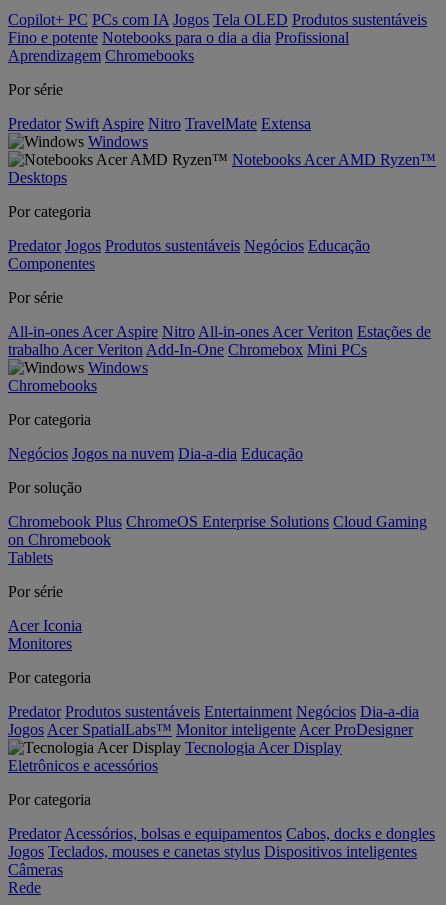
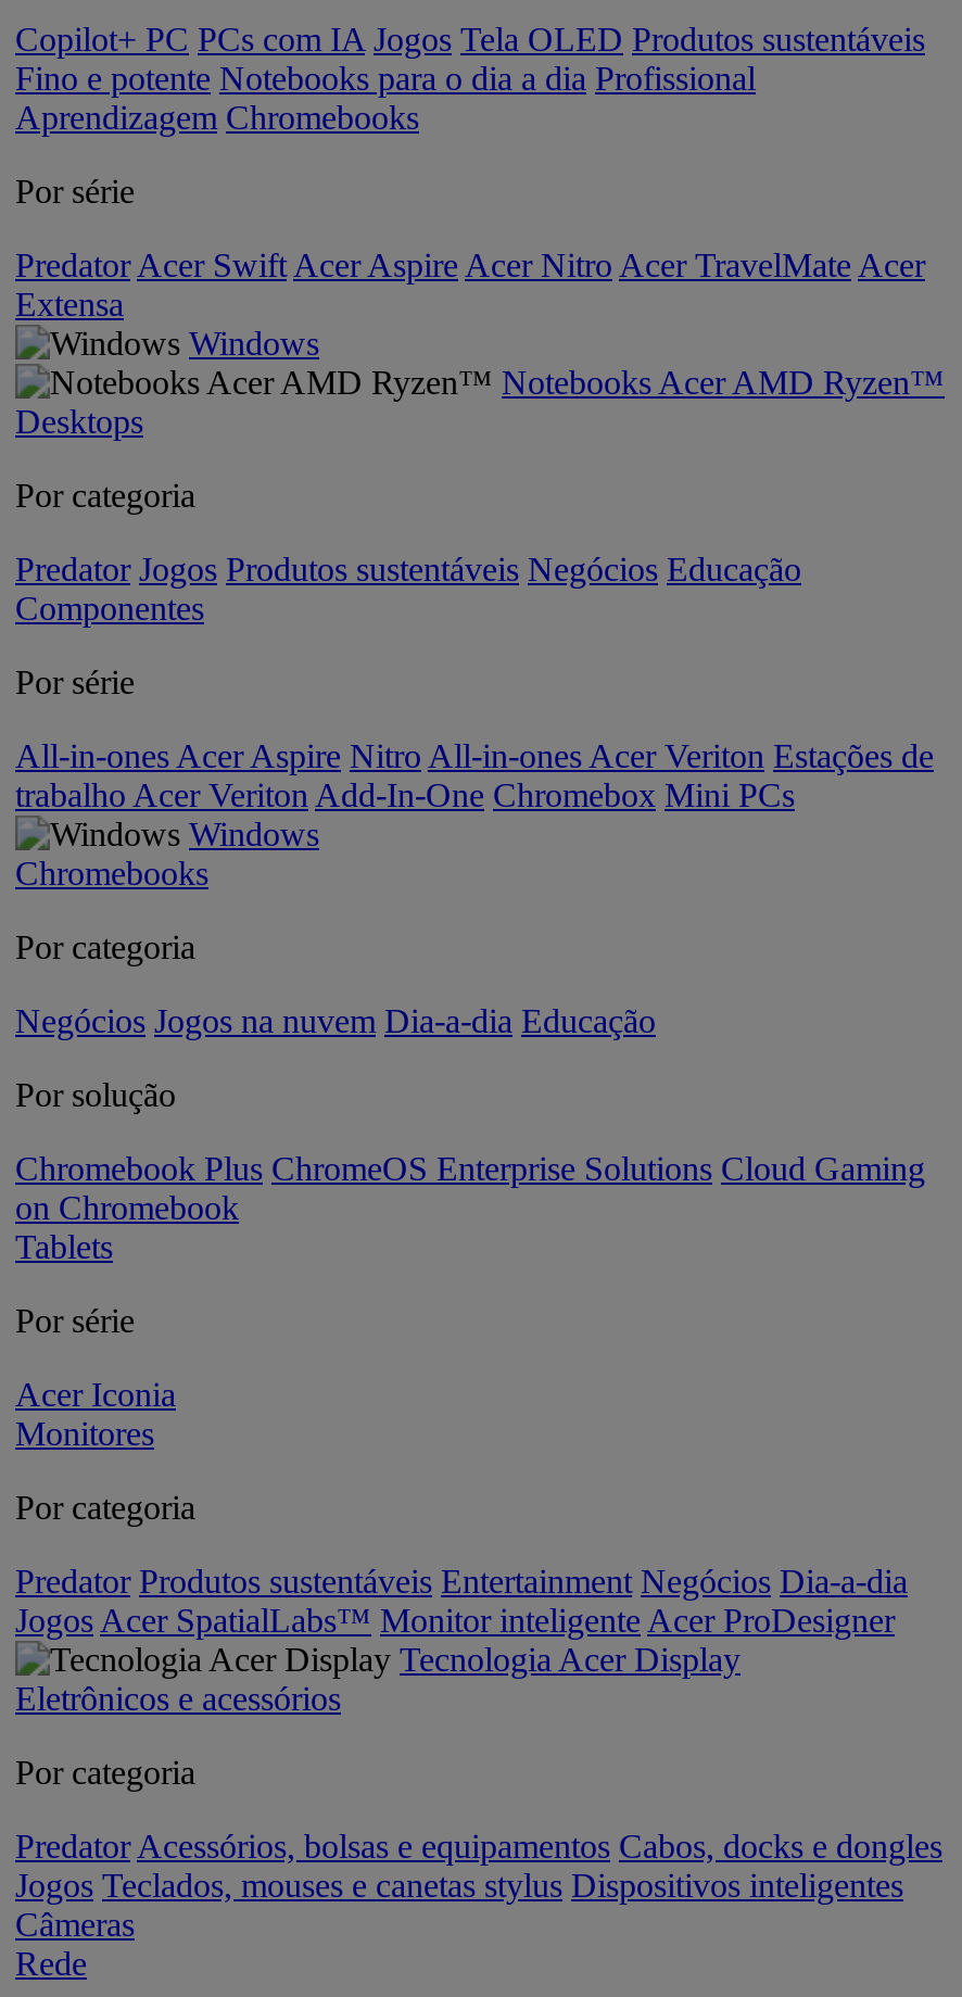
[8,115,311,132] Predator Swift Aspire Nitro TravelMate Extensa -> [15,247,925,323] Predator Acer Swift Acer Aspire Acer Nitro Acer TravelMate Acer | Extensa

